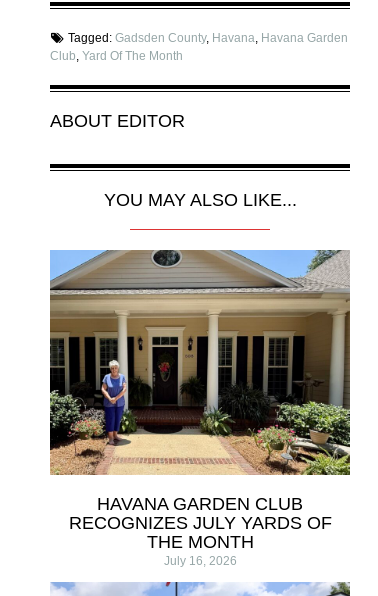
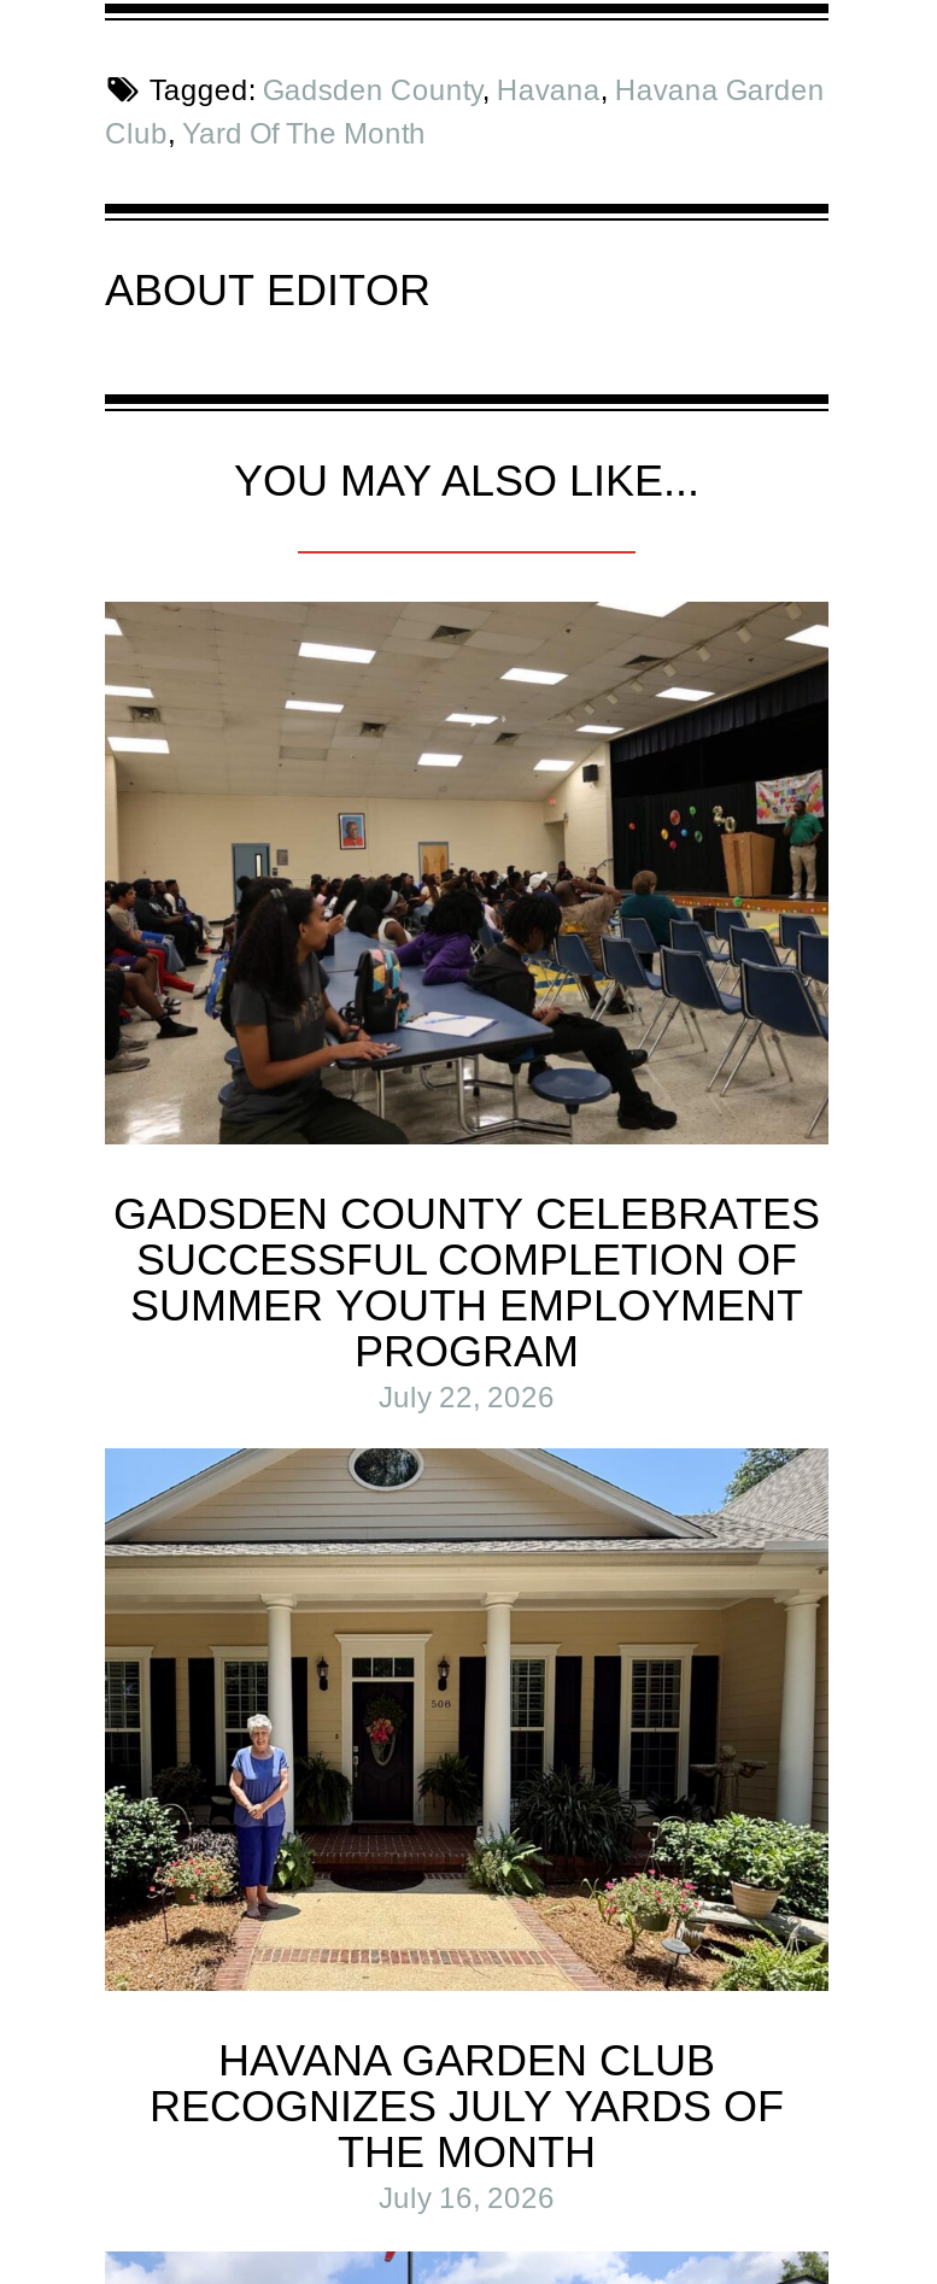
none -> [103,602,831,1414] [image] | GADSDEN COUNTY CELEBRATES | SUCCESSFUL COMPLETION OF | SUMMER YOUTH EMPLOYMENT | PROGRAM | July 22, 2026

